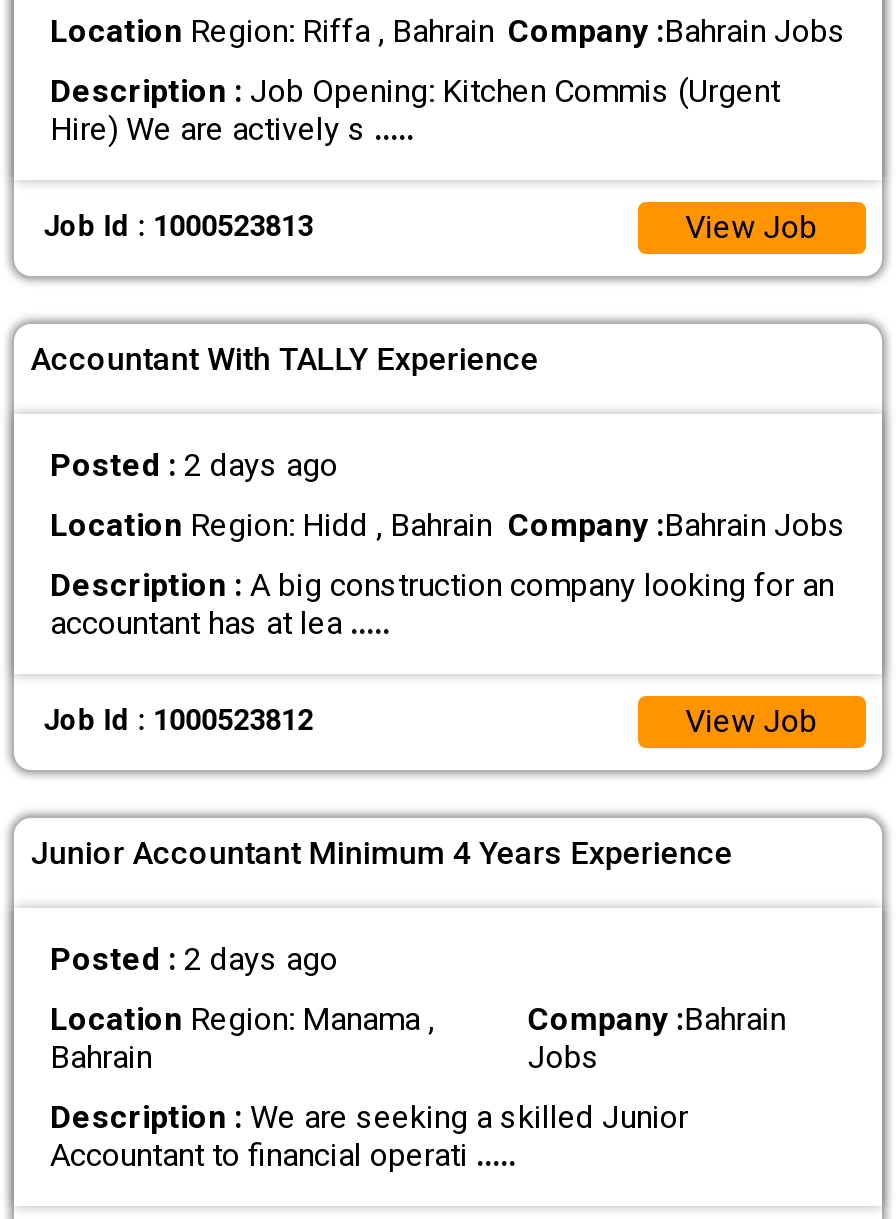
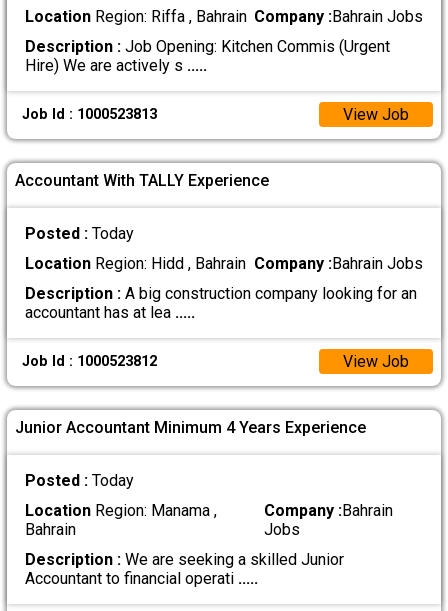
[50,445,338,483] Posted : 2 days ago -> [25,224,134,243] Posted : Today
[50,939,338,977] Posted : 2 days ago -> [25,471,134,490] Posted : Today

